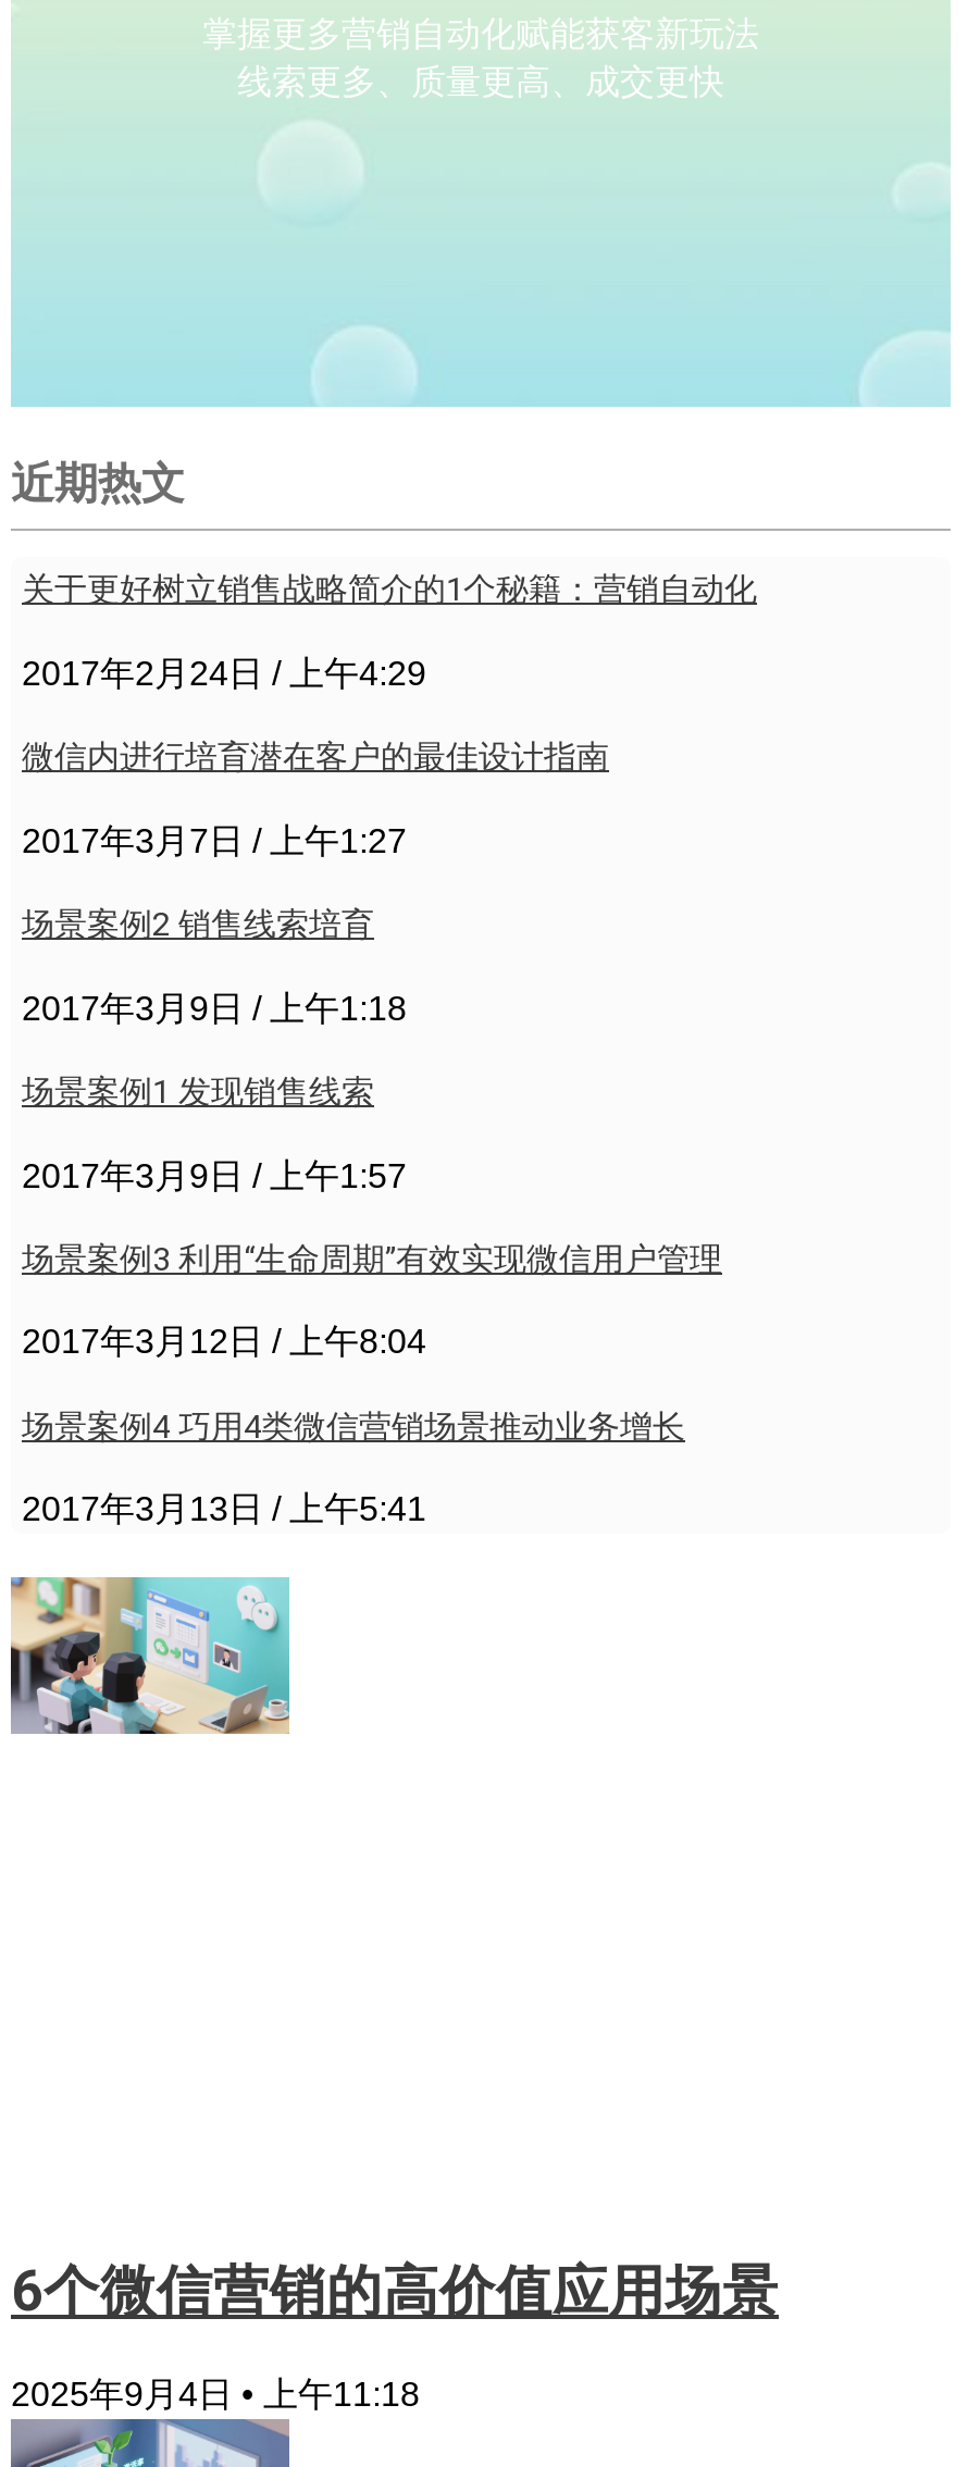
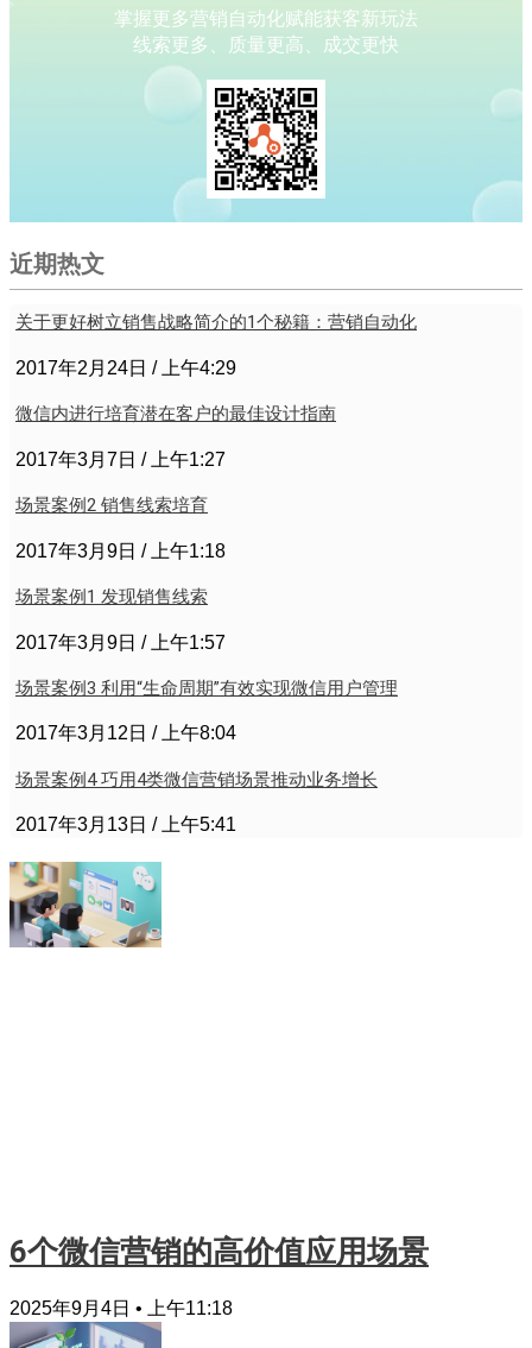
none -> [205,80,327,200] [image]

